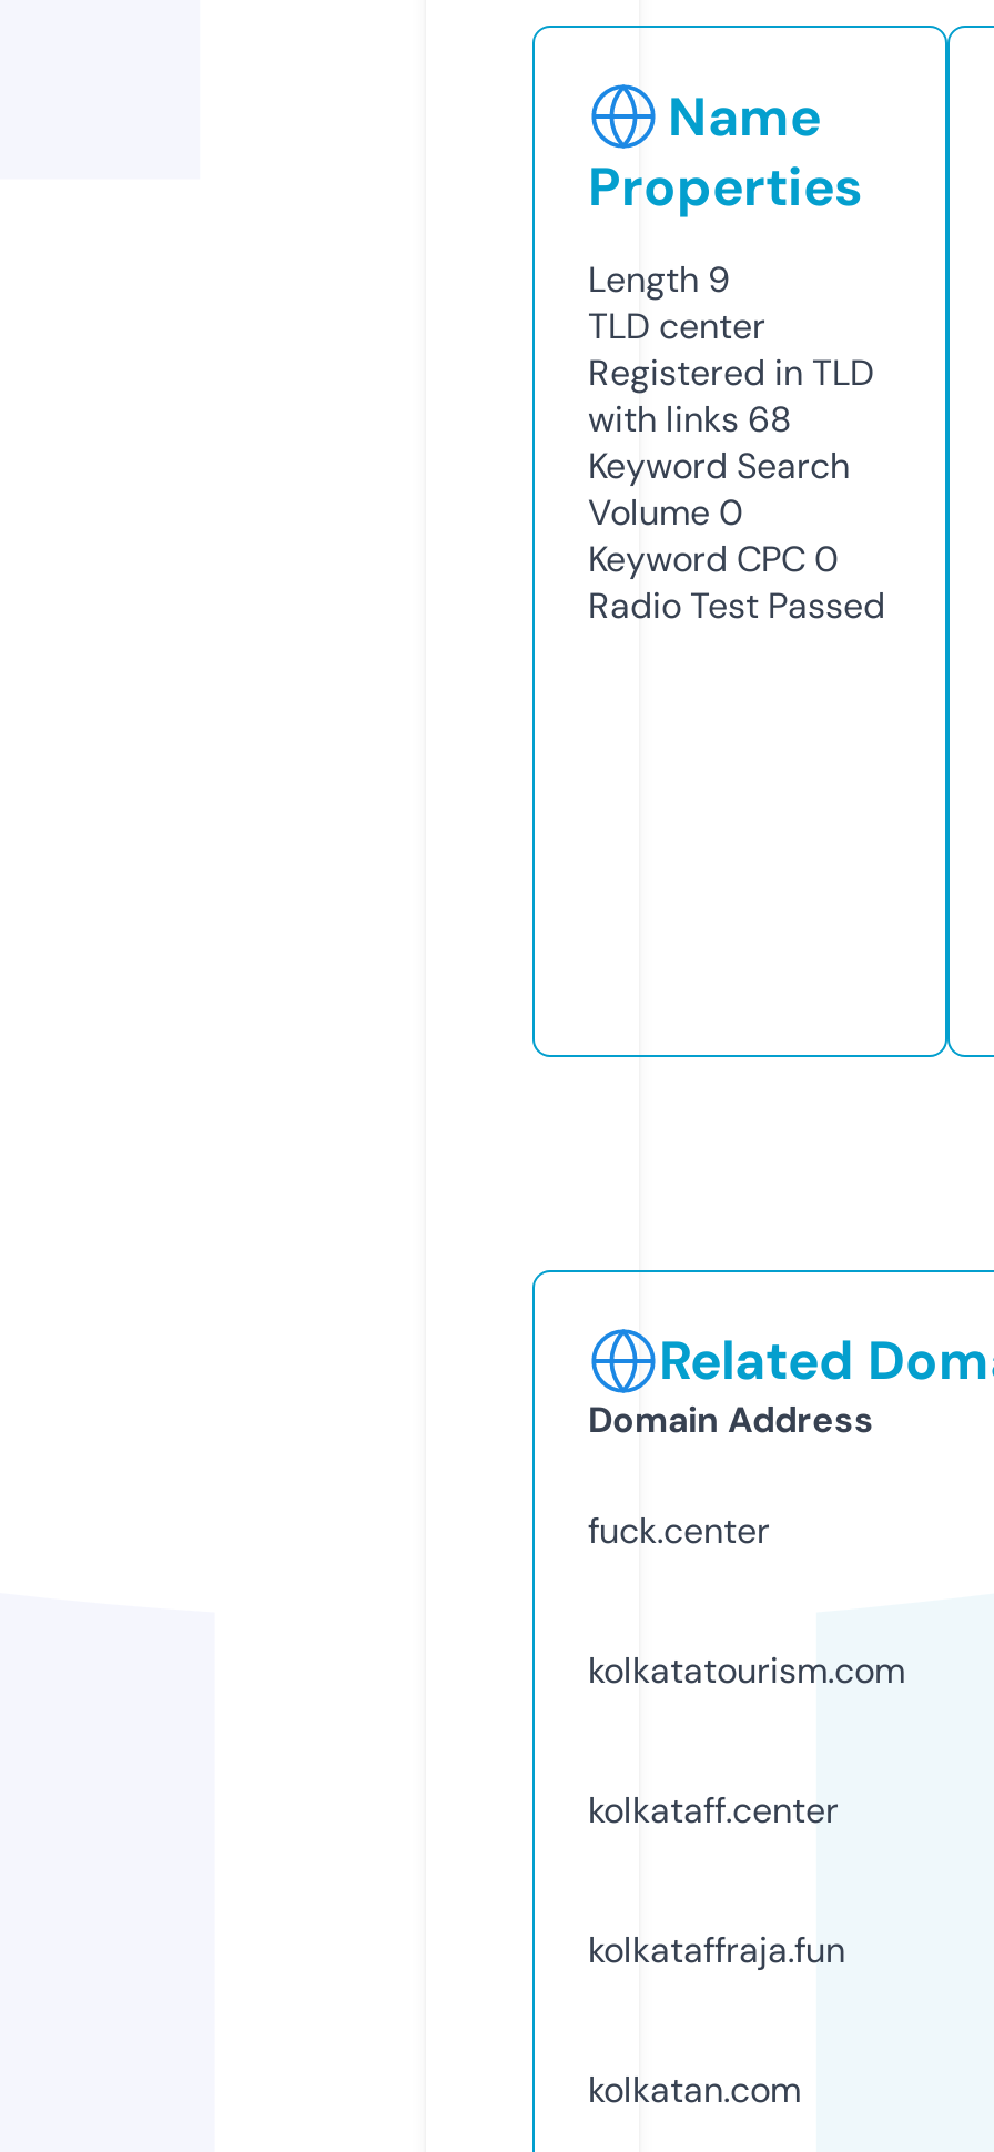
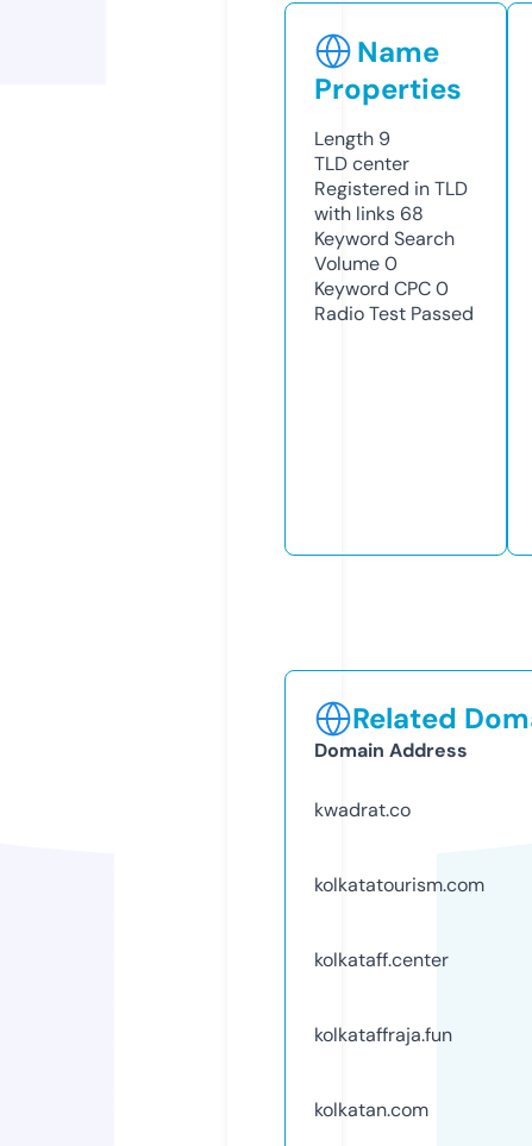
[588,1507,770,1554] fuck.center -> [314,797,411,822] kwadrat.co

